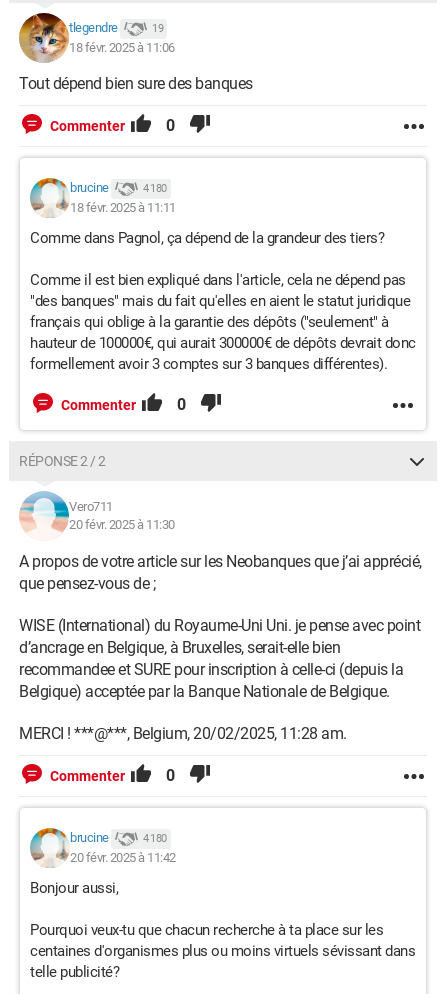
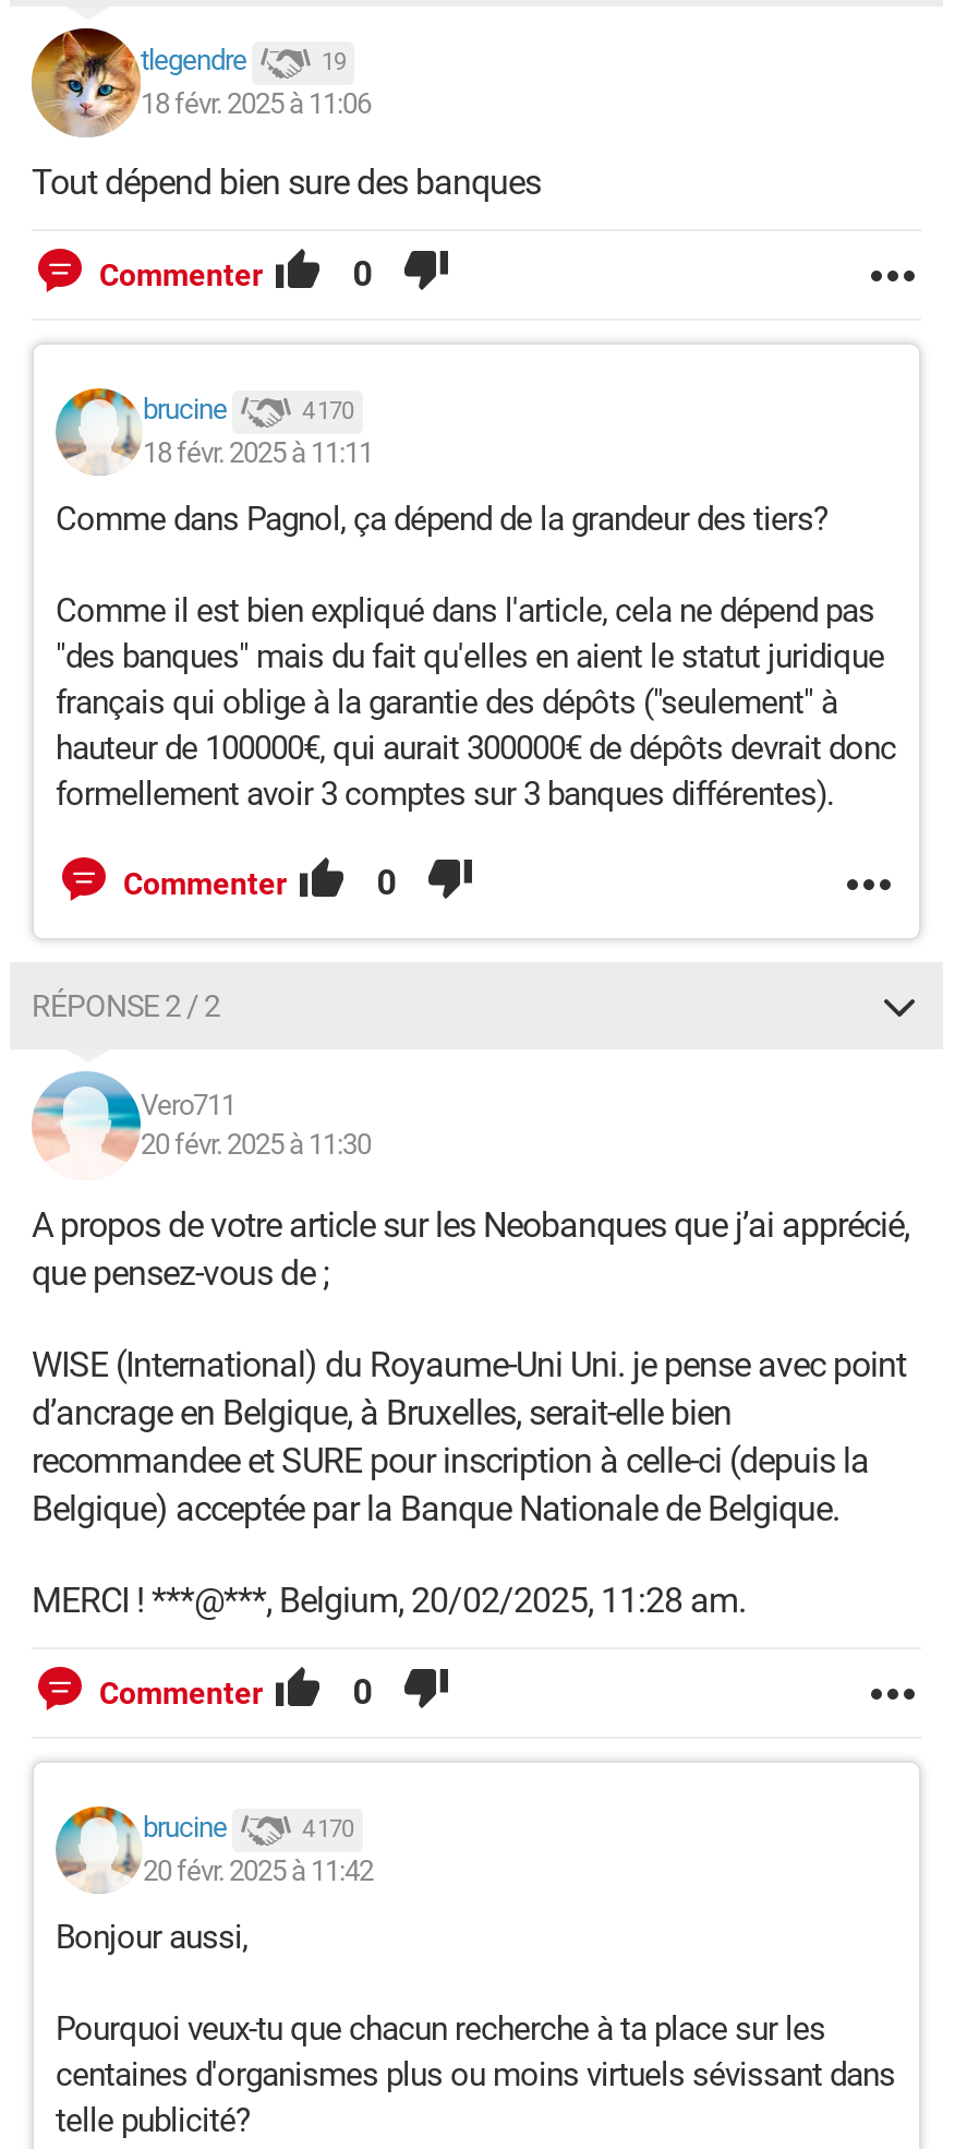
[143,182,166,195] 4 180 -> [302,397,353,425] 4 170
[143,832,166,845] 4 180 -> [302,1815,353,1843] 4 170

